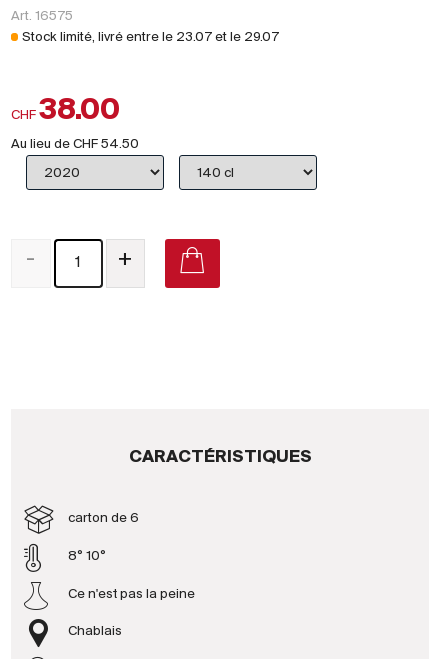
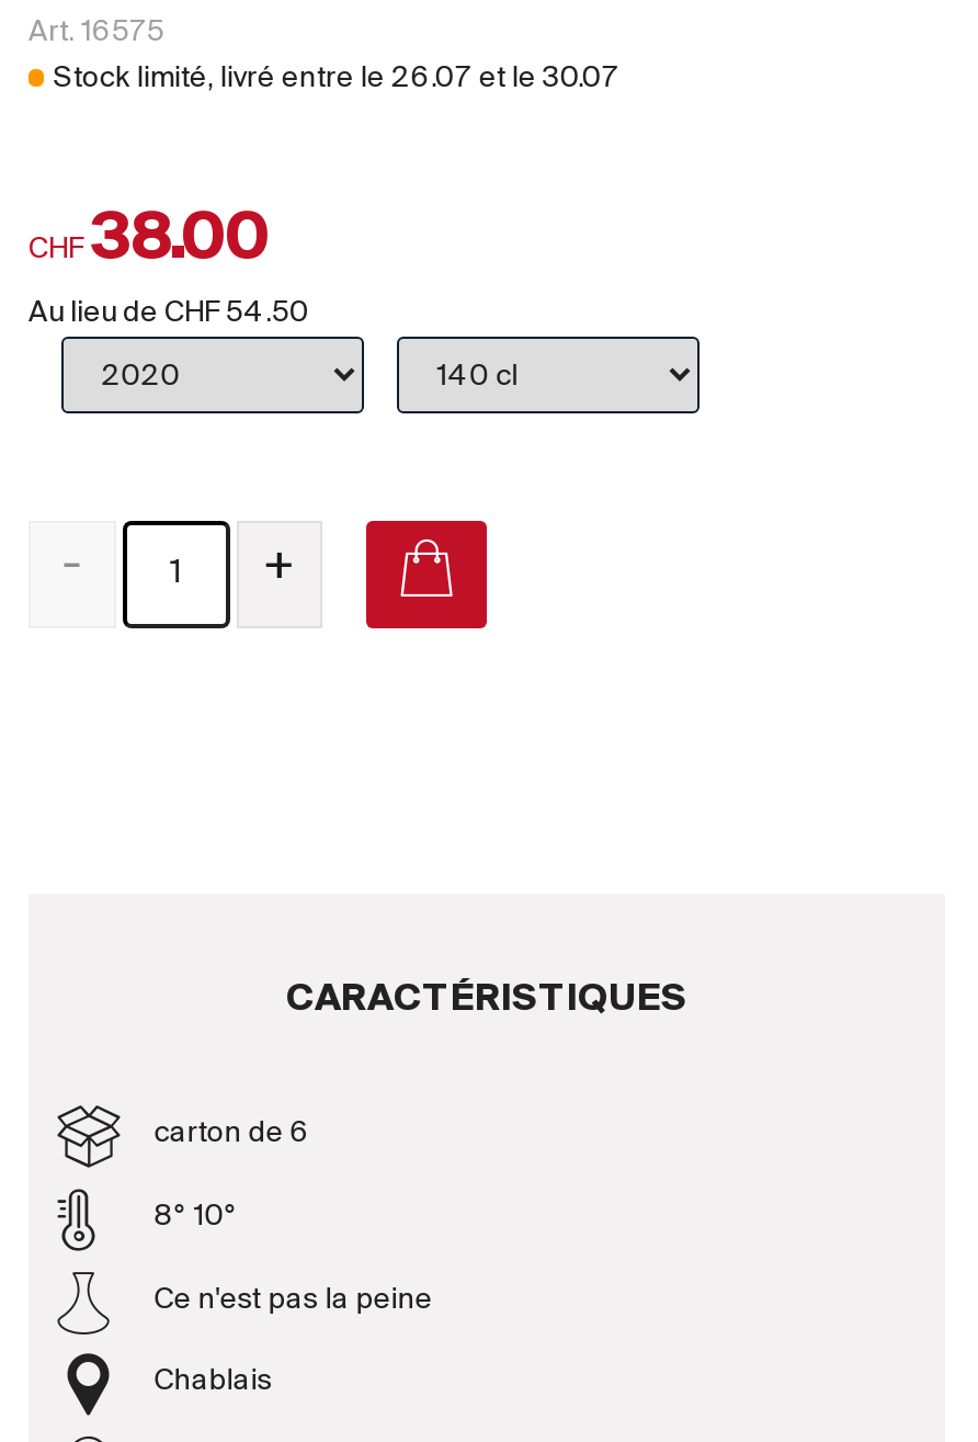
[22,29,279,44] Stock limité, livré entre le 23.07 et le 29.07 -> [54,61,619,94] Stock limité, livré entre le 26.07 et le 30.07

